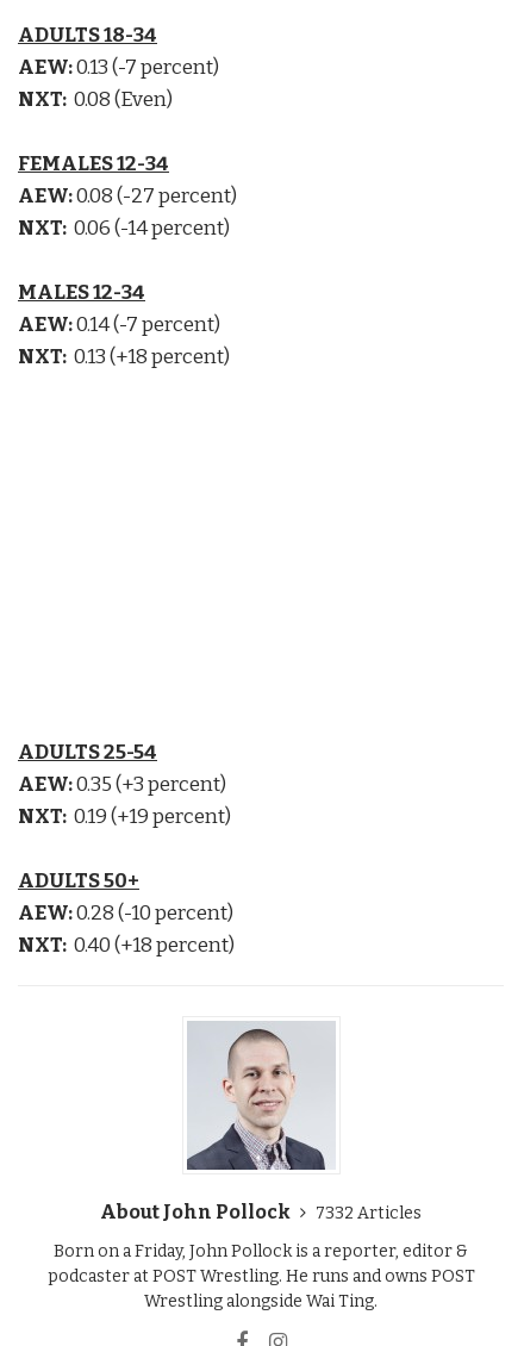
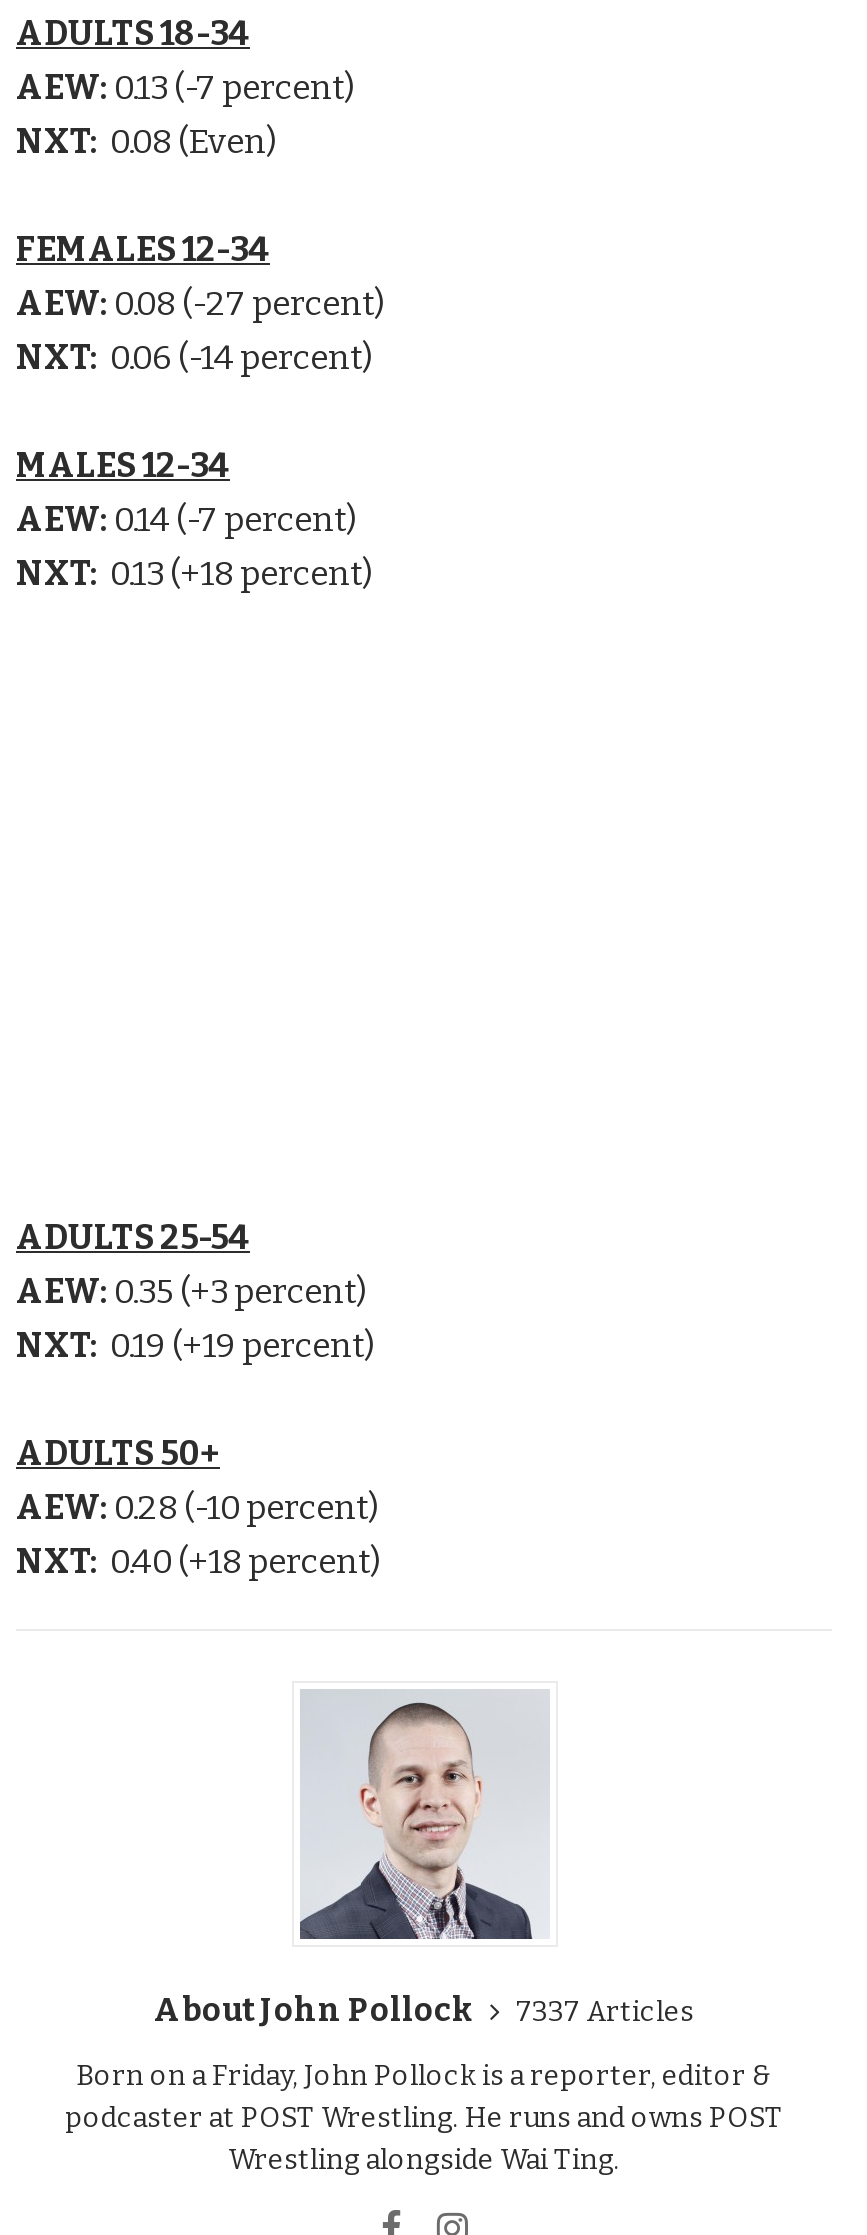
[100,1200,422,1223] About John Pollock 7332 Articles -> [154,1990,694,2028] About John Pollock 7337 Articles

